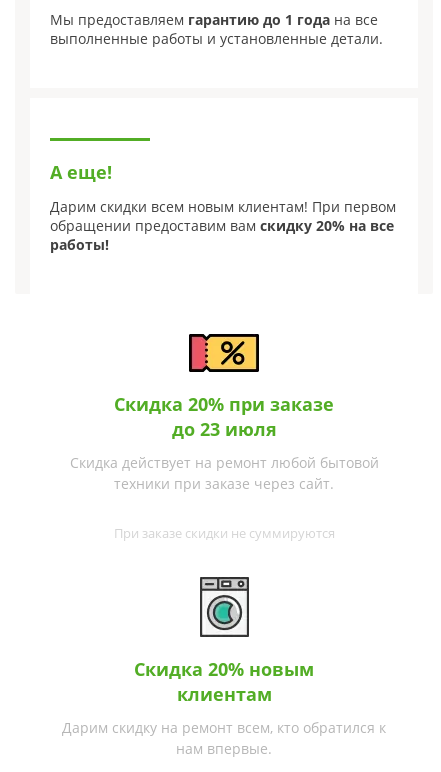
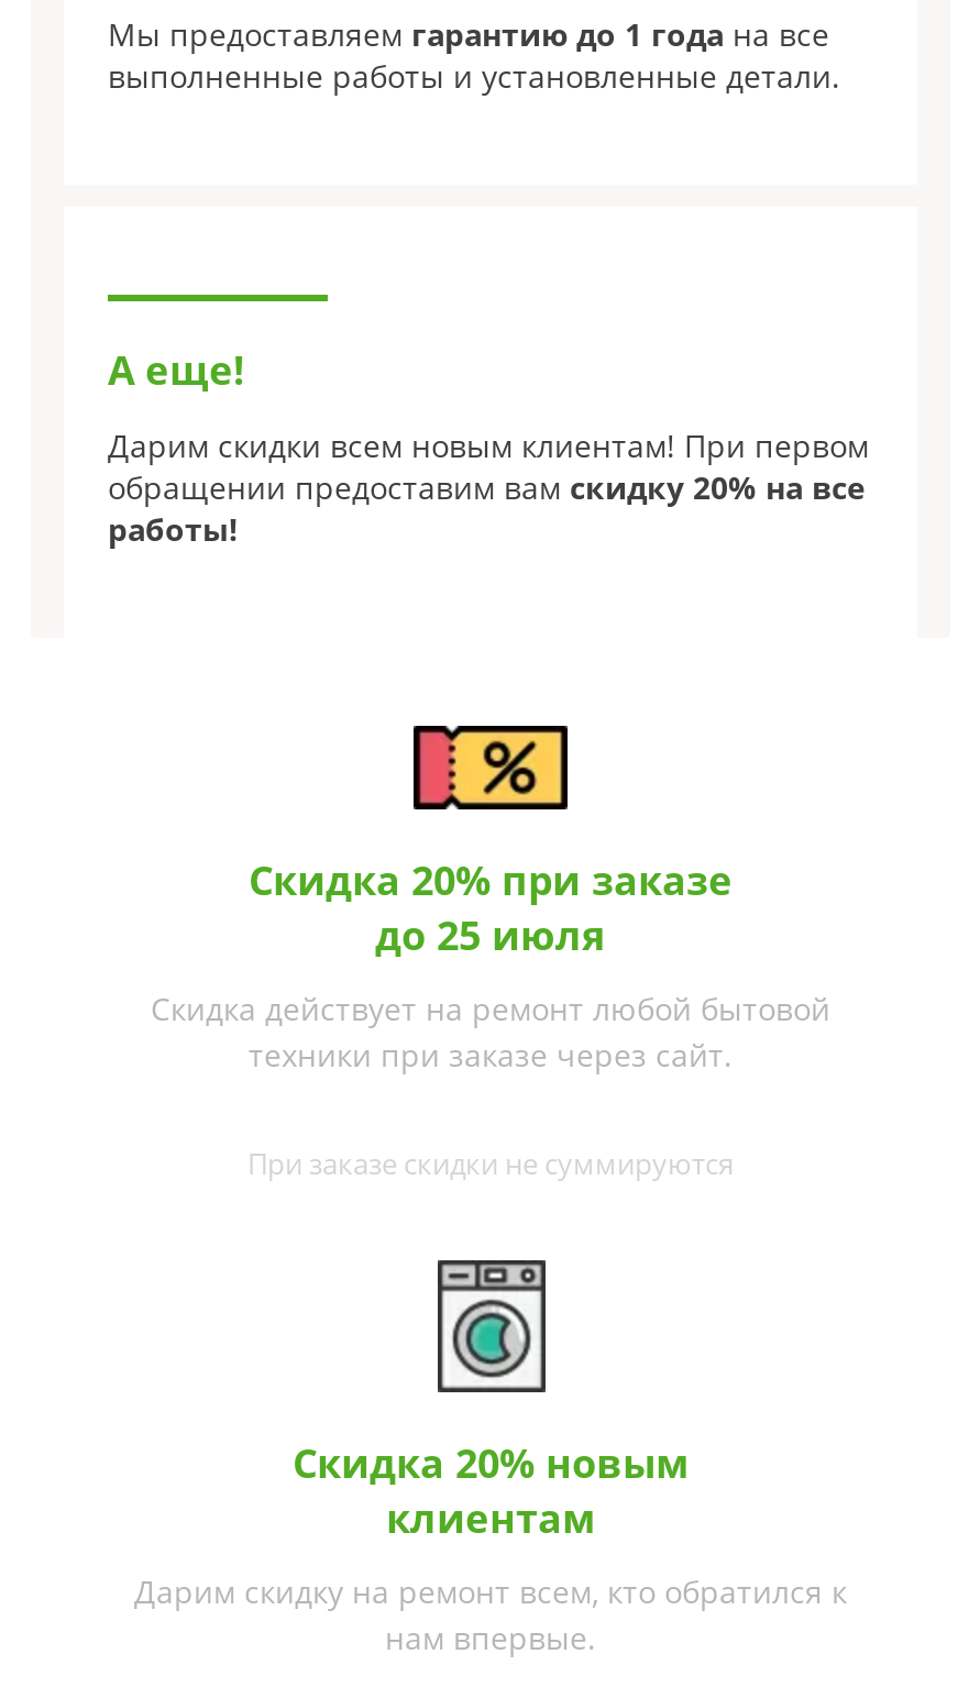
[171,417,276,441] до 23 июля -> [375,908,606,961] до 25 июля

